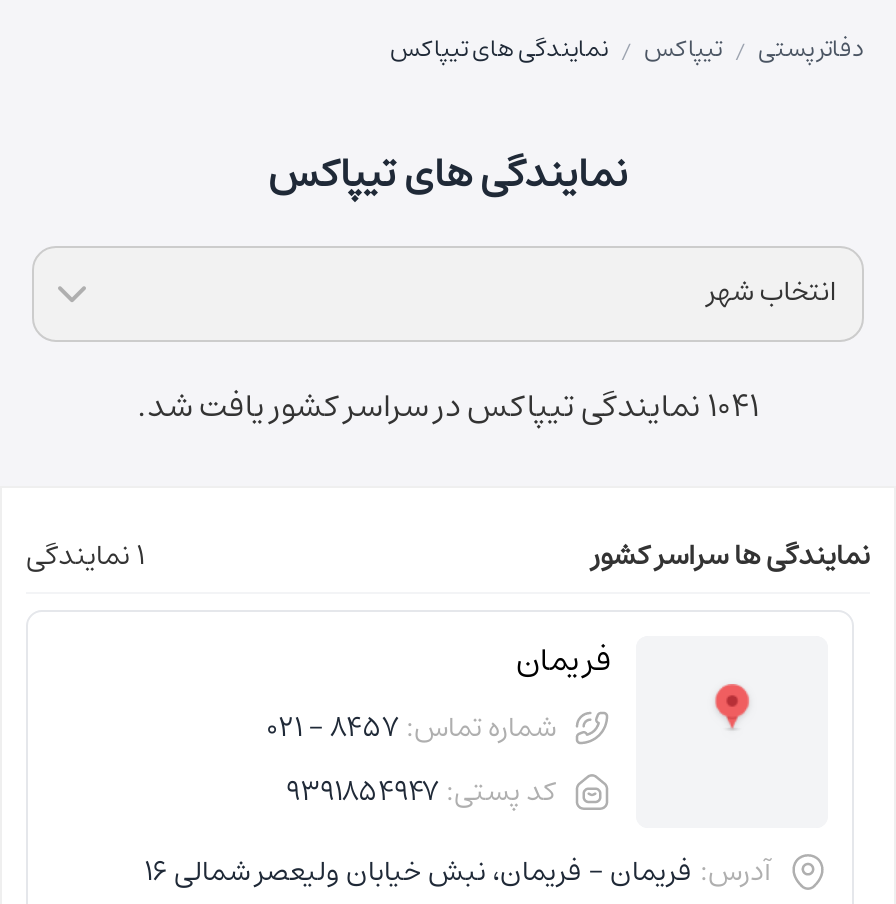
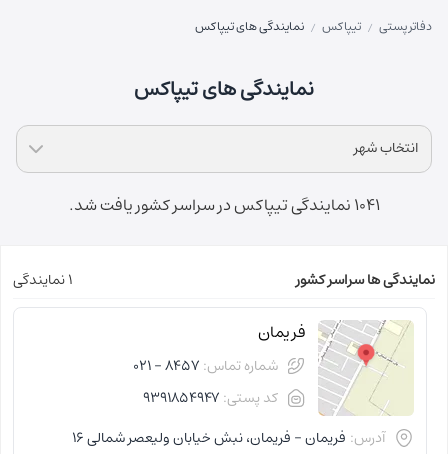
none -> [318,320,414,417] [image]

